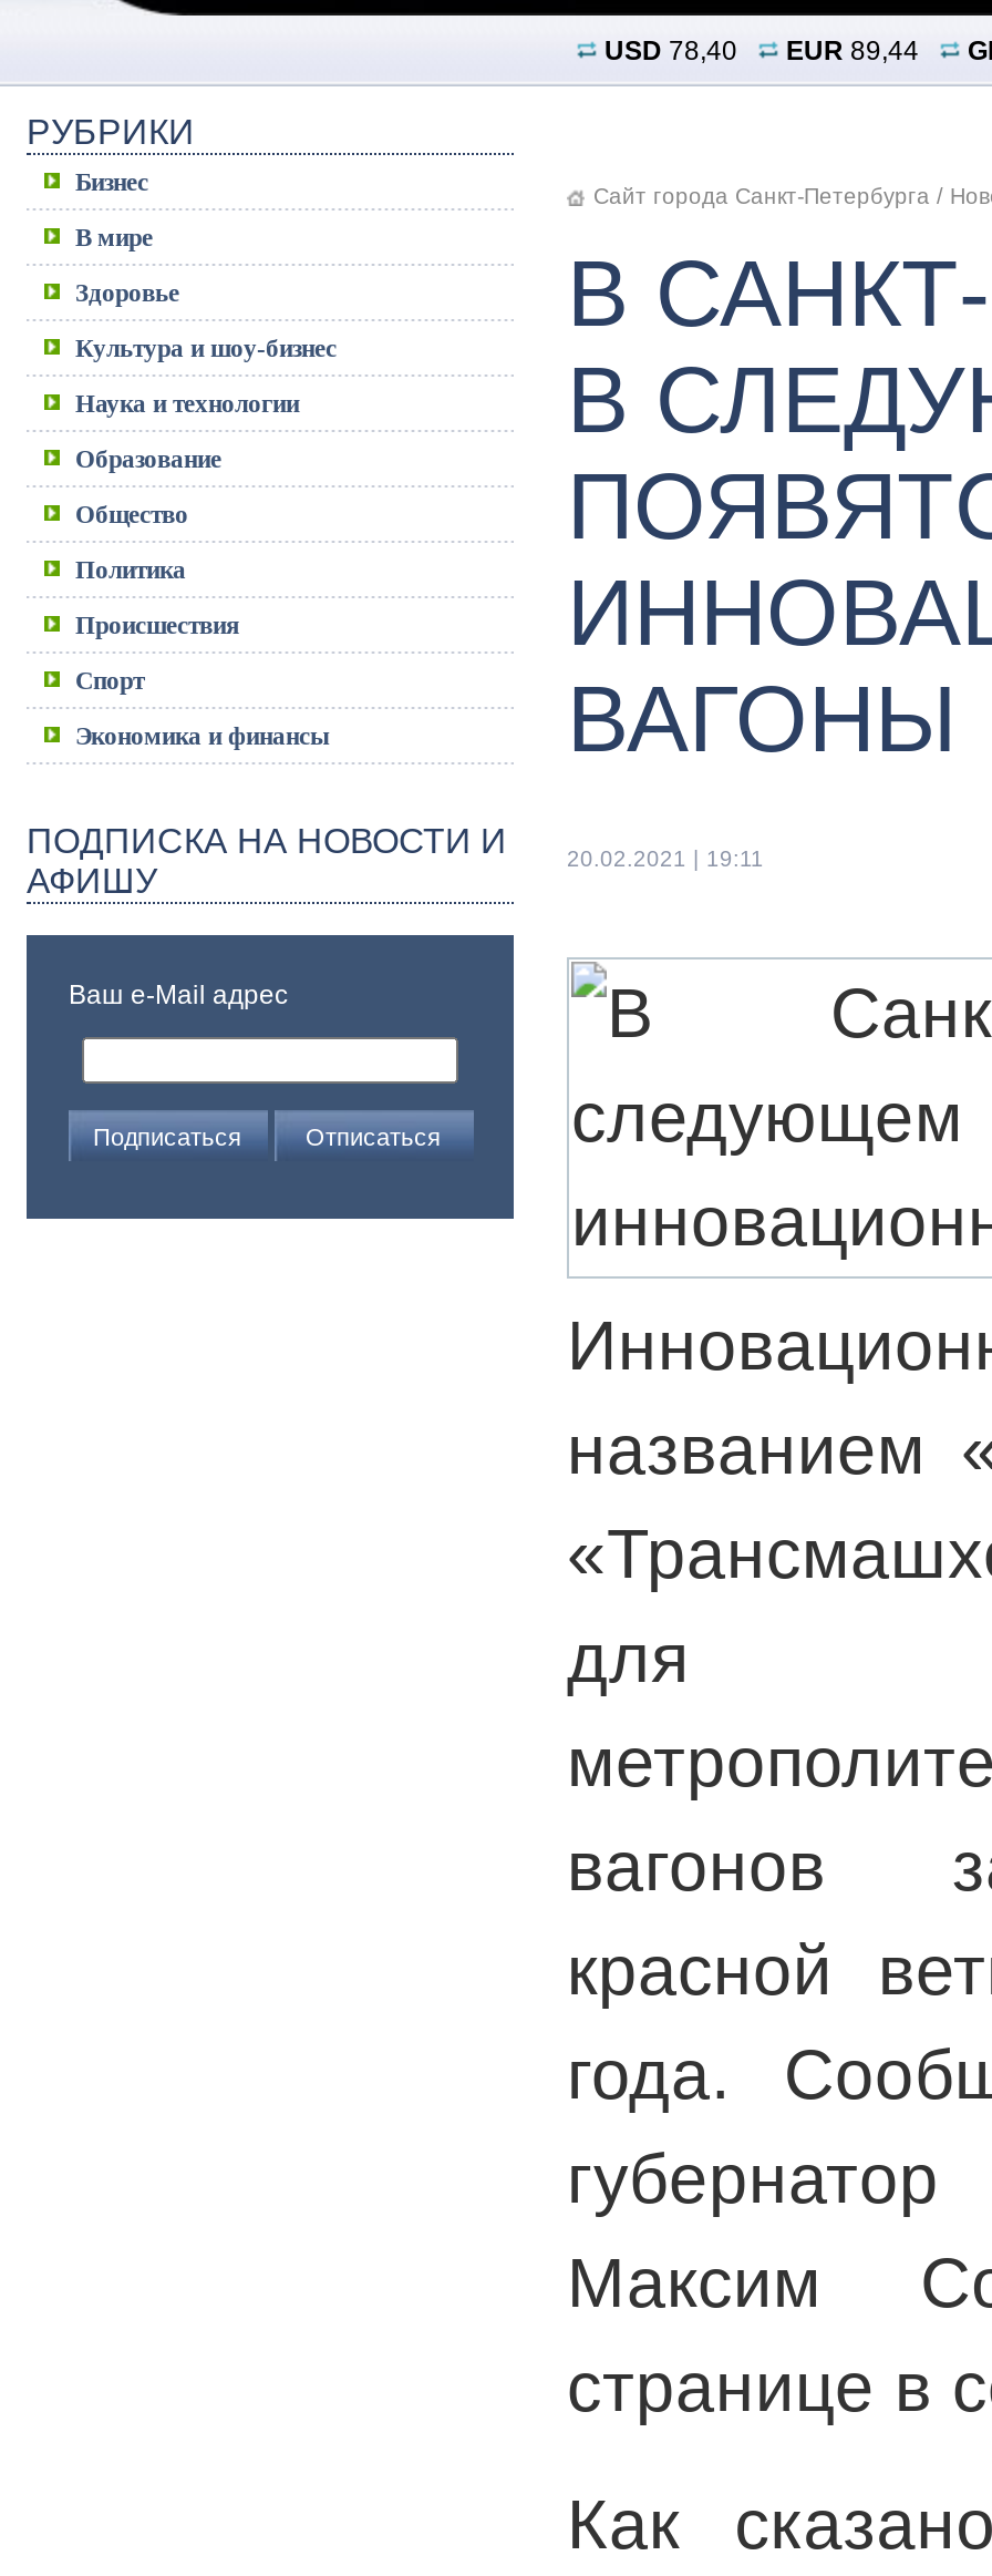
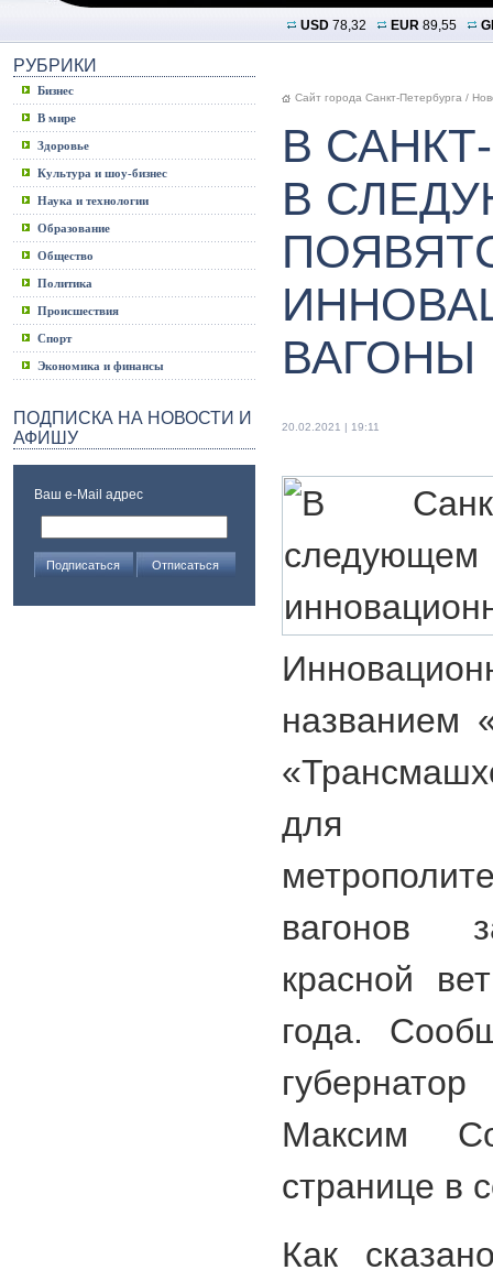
[604,35,757,66] USD 78,40 -> [300,18,376,33] USD 78,32
[786,35,939,66] EUR 89,44 -> [391,18,467,33] EUR 89,55

